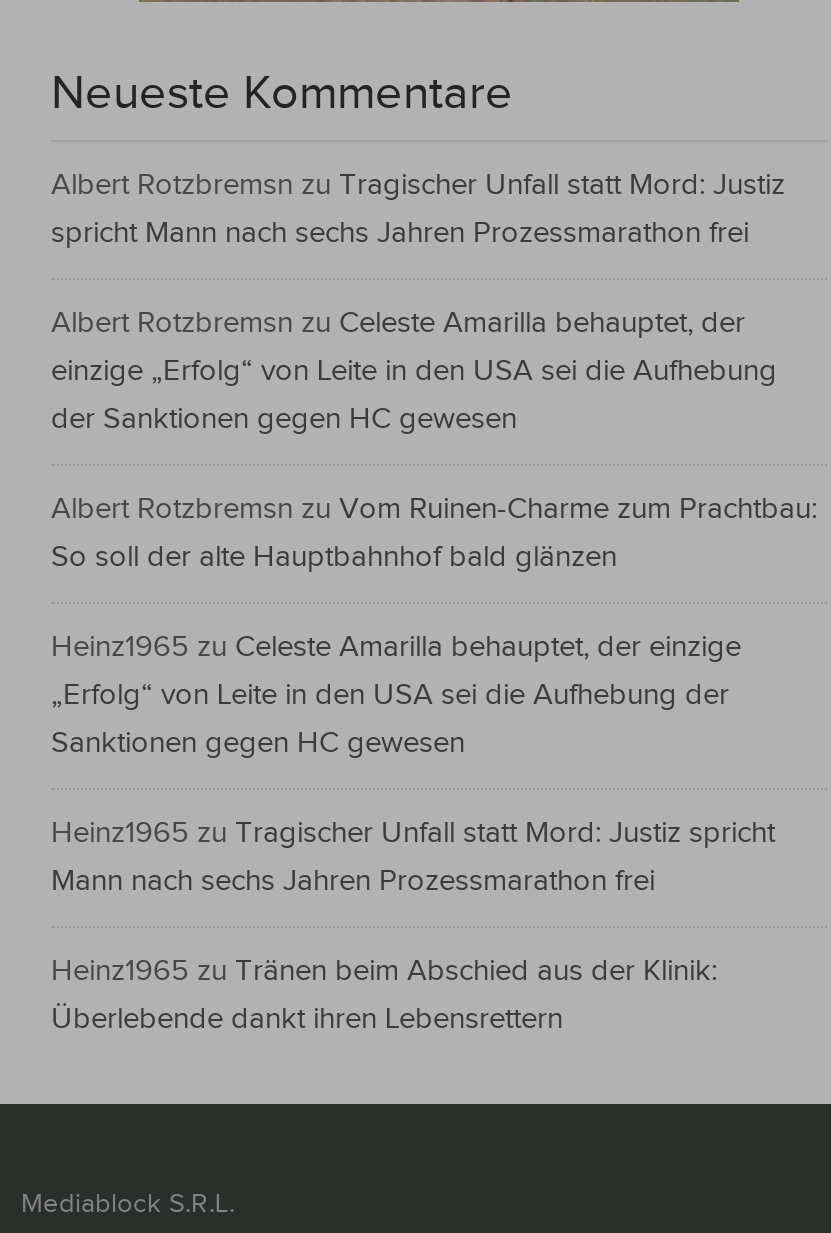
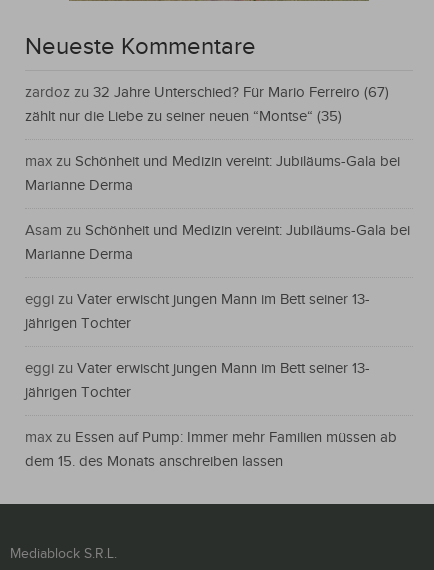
[51,168,785,250] Albert Rotzbremsn zu Tragischer Unfall statt Mord: Justiz | spricht Mann nach sechs Jahren Prozessmarathon frei -> [25,84,389,125] zardoz zu 32 Jahre Unterschied? Für Mario Ferreiro (67) | zählt nur die Liebe zu seiner neuen “Montse“ (35)
[51,306,777,436] Albert Rotzbremsn zu Celeste Amarilla behauptet, der | einzige „Erfolg“ von Leite in den USA sei die Aufhebung | der Sanktionen gegen HC gewesen -> [25,153,400,194] max zu Schönheit und Medizin vereint: Jubiläums-Gala bei | Marianne Derma
[51,492,817,574] Albert Rotzbremsn zu Vom Ruinen-Charme zum Prachtbau: | So soll der alte Hauptbahnhof bald glänzen -> [25,222,410,263] Asam zu Schönheit und Medizin vereint: Jubiläums-Gala bei | Marianne Derma
[51,630,741,760] Heinz1965 zu Celeste Amarilla behauptet, der einzige | „Erfolg“ von Leite in den USA sei die Aufhebung der | Sanktionen gegen HC gewesen -> [25,291,370,332] eggi zu Vater erwischt jungen Mann im Bett seiner 13- | jährigen Tochter
[51,816,775,898] Heinz1965 zu Tragischer Unfall statt Mord: Justiz spricht | Mann nach sechs Jahren Prozessmarathon frei -> [25,360,370,401] eggi zu Vater erwischt jungen Mann im Bett seiner 13- | jährigen Tochter
[51,954,717,1036] Heinz1965 zu Tränen beim Abschied aus der Klinik: | Überlebende dankt ihren Lebensrettern -> [25,429,397,470] max zu Essen auf Pump: Immer mehr Familien müssen ab | dem 15. des Monats anschreiben lassen

